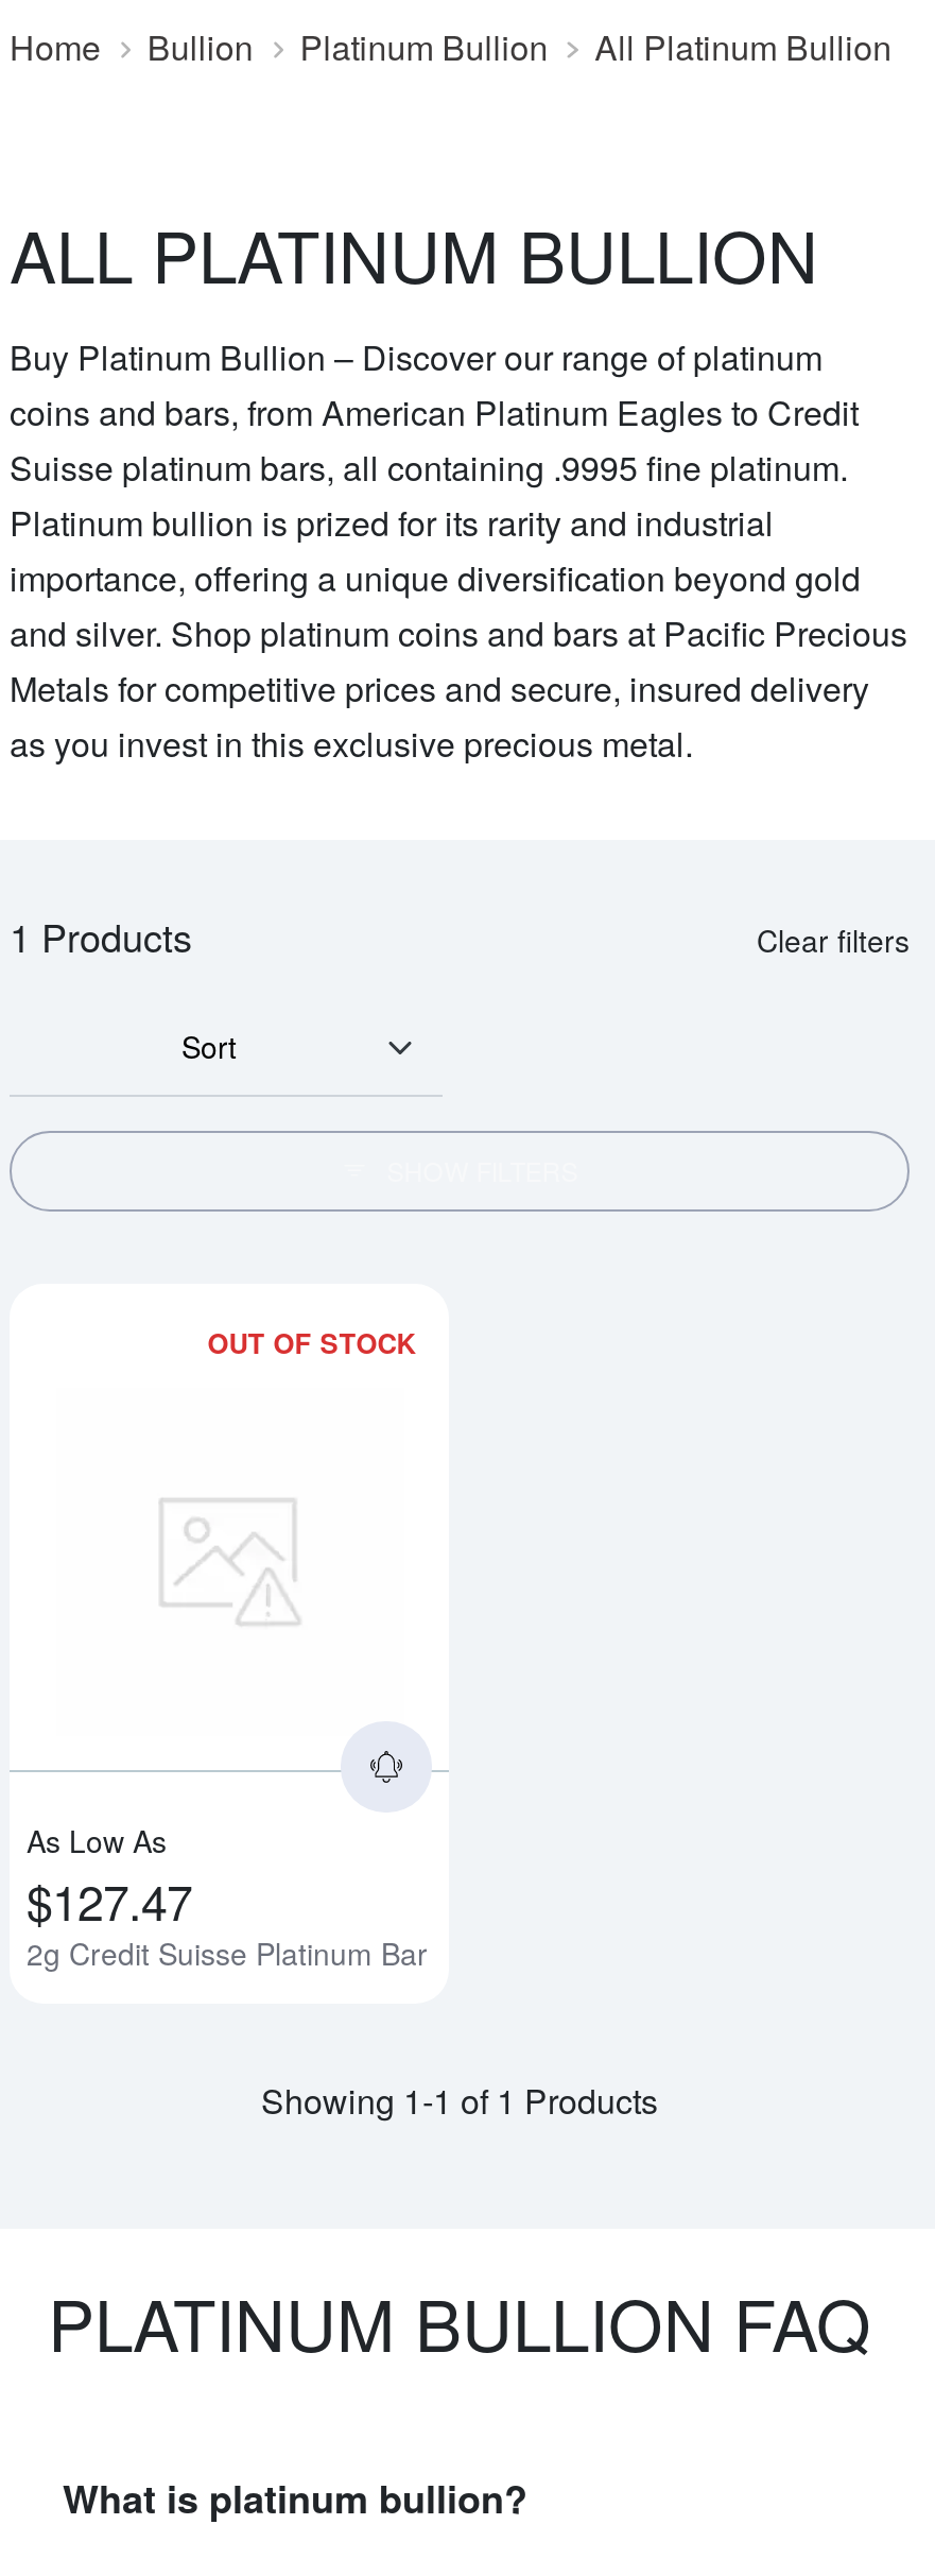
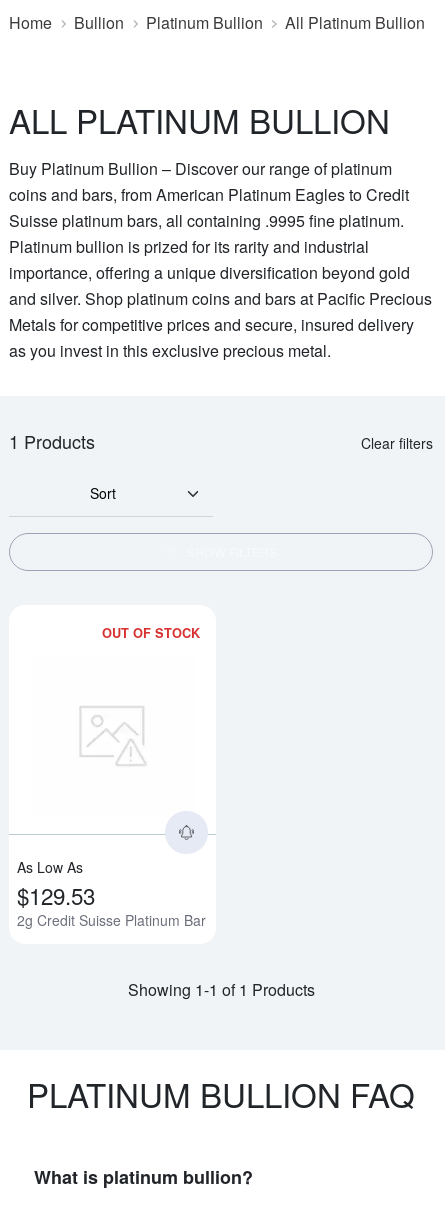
[27,1866,192,1934] $127.47 -> [17,879,95,911] $129.53

